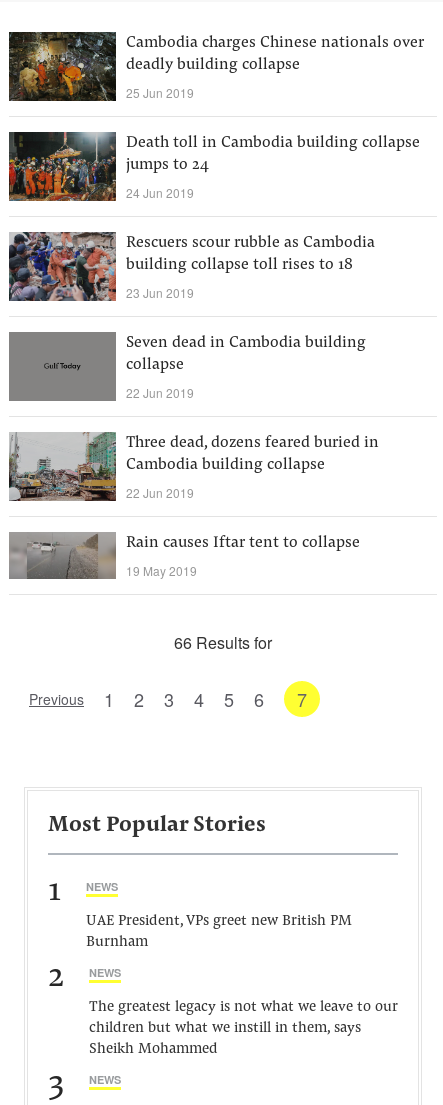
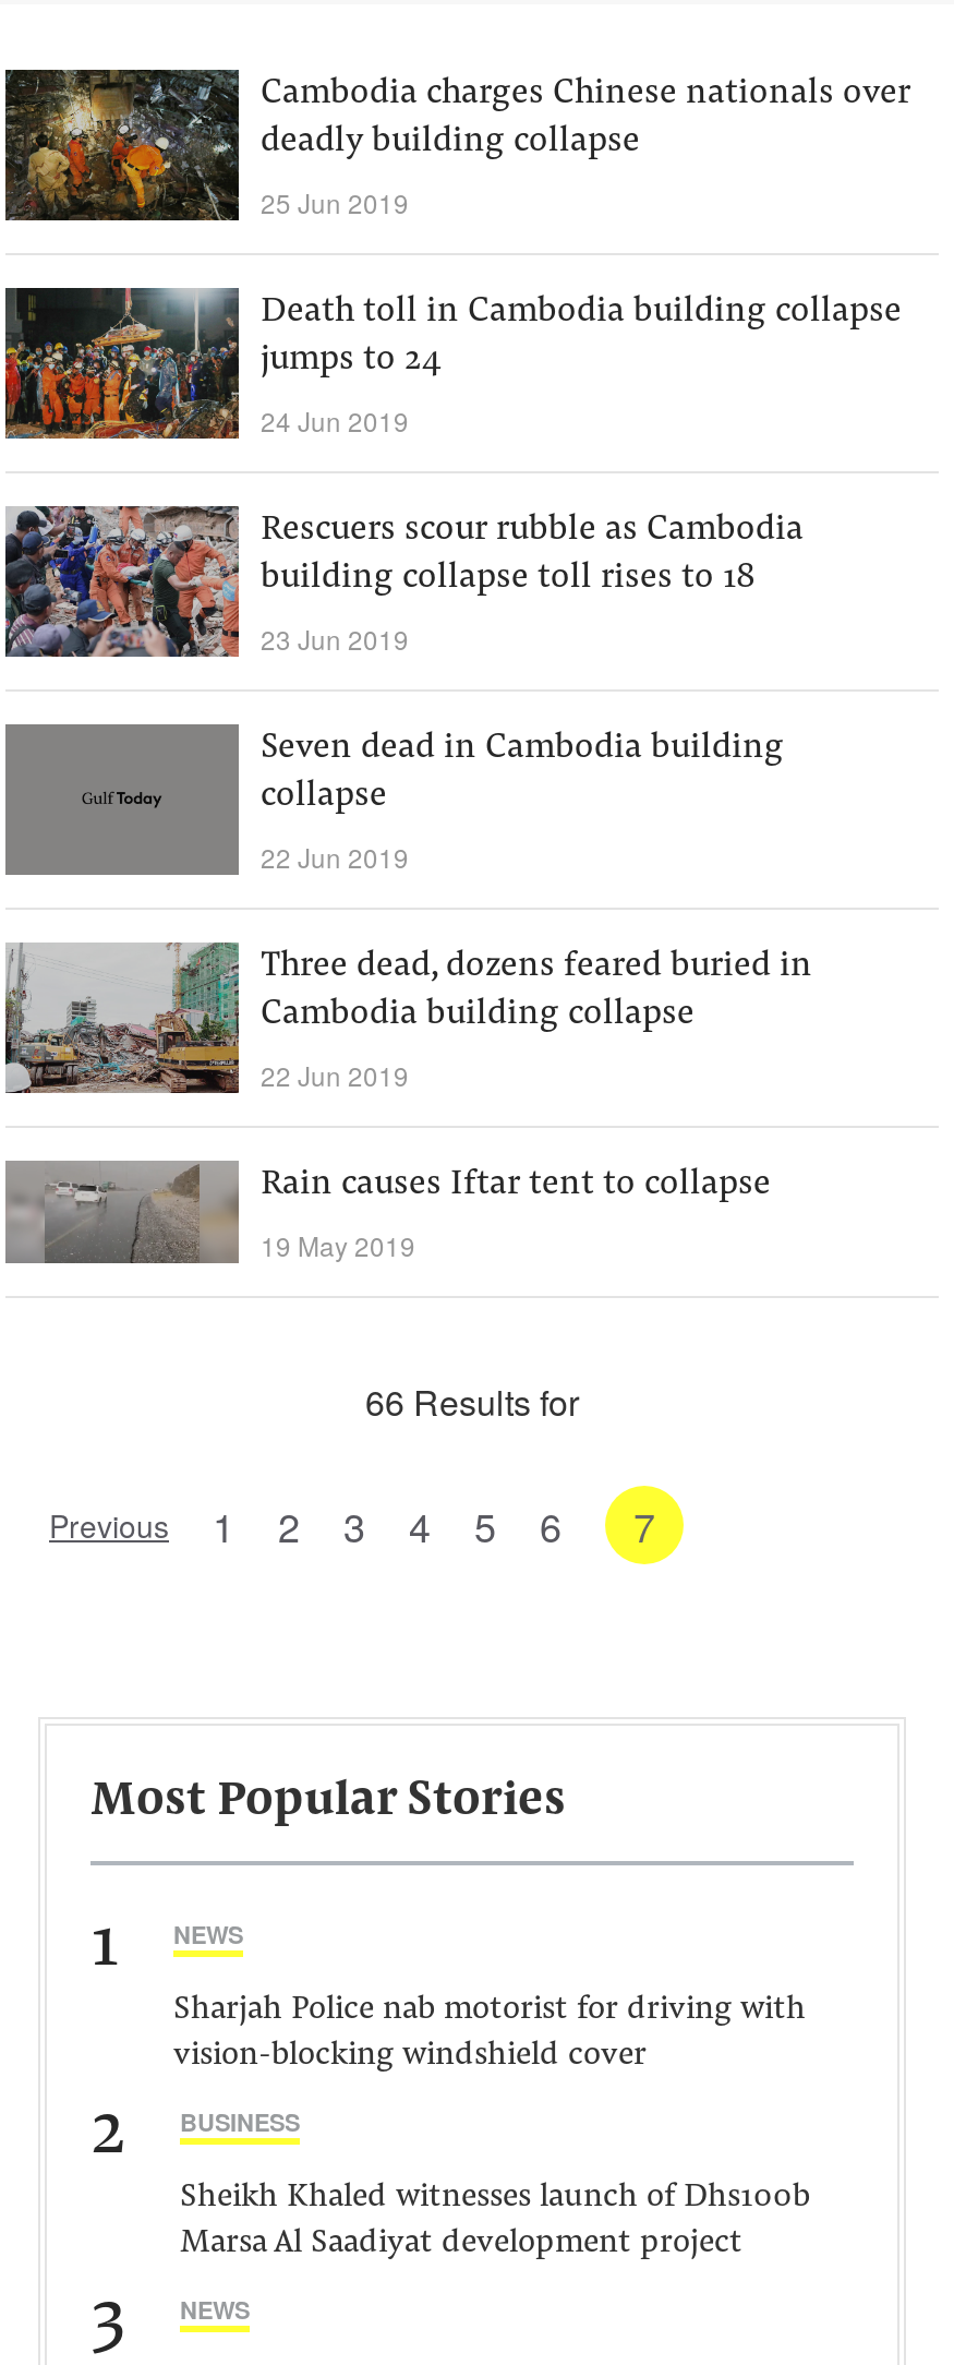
[86,914,352,950] UAE President, VPs greet new British PM | Burnham -> [173,1994,806,2073] Sharjah Police nab motorist for driving with | vision-blocking windshield cover
[89,965,121,980] NEWS -> [180,2105,300,2138] BUSINESS
[89,1000,398,1057] The greatest legacy is not what we leave to our | children but what we instill in them, says | Sheikh Mohammed -> [180,2182,810,2260] Sheikh Khaled witnesses launch of Dhs100b | Marsa Al Saadiyat development project

